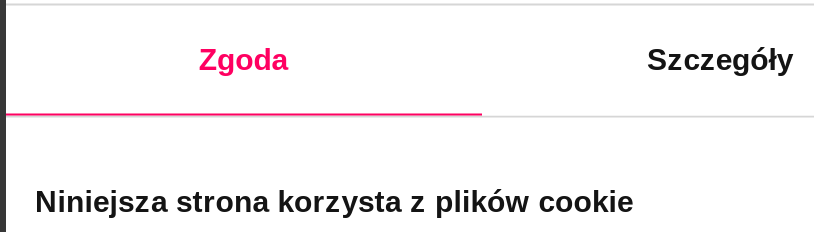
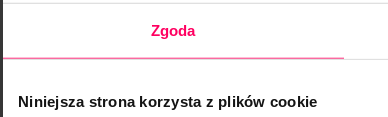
[647,40,793,74] Szczegóły -> none

